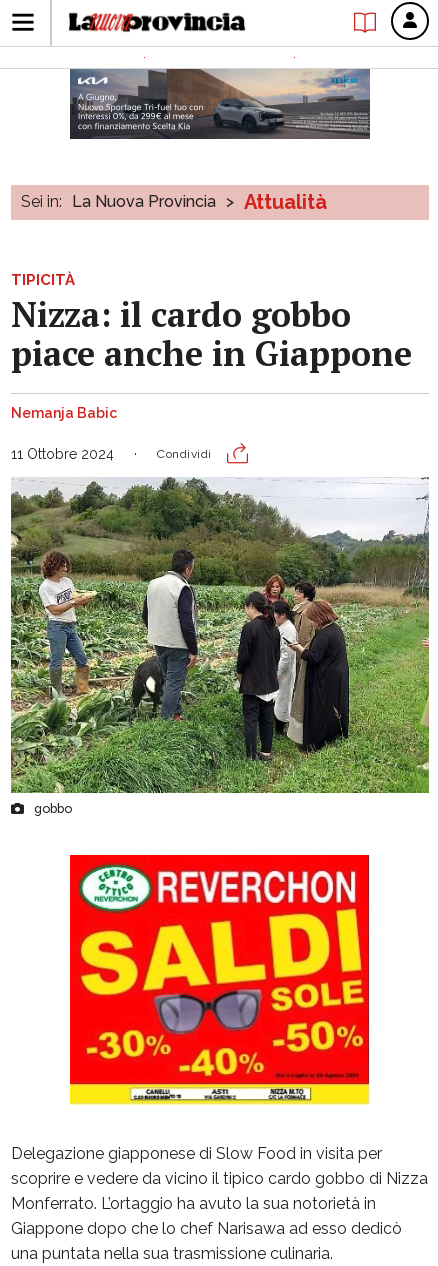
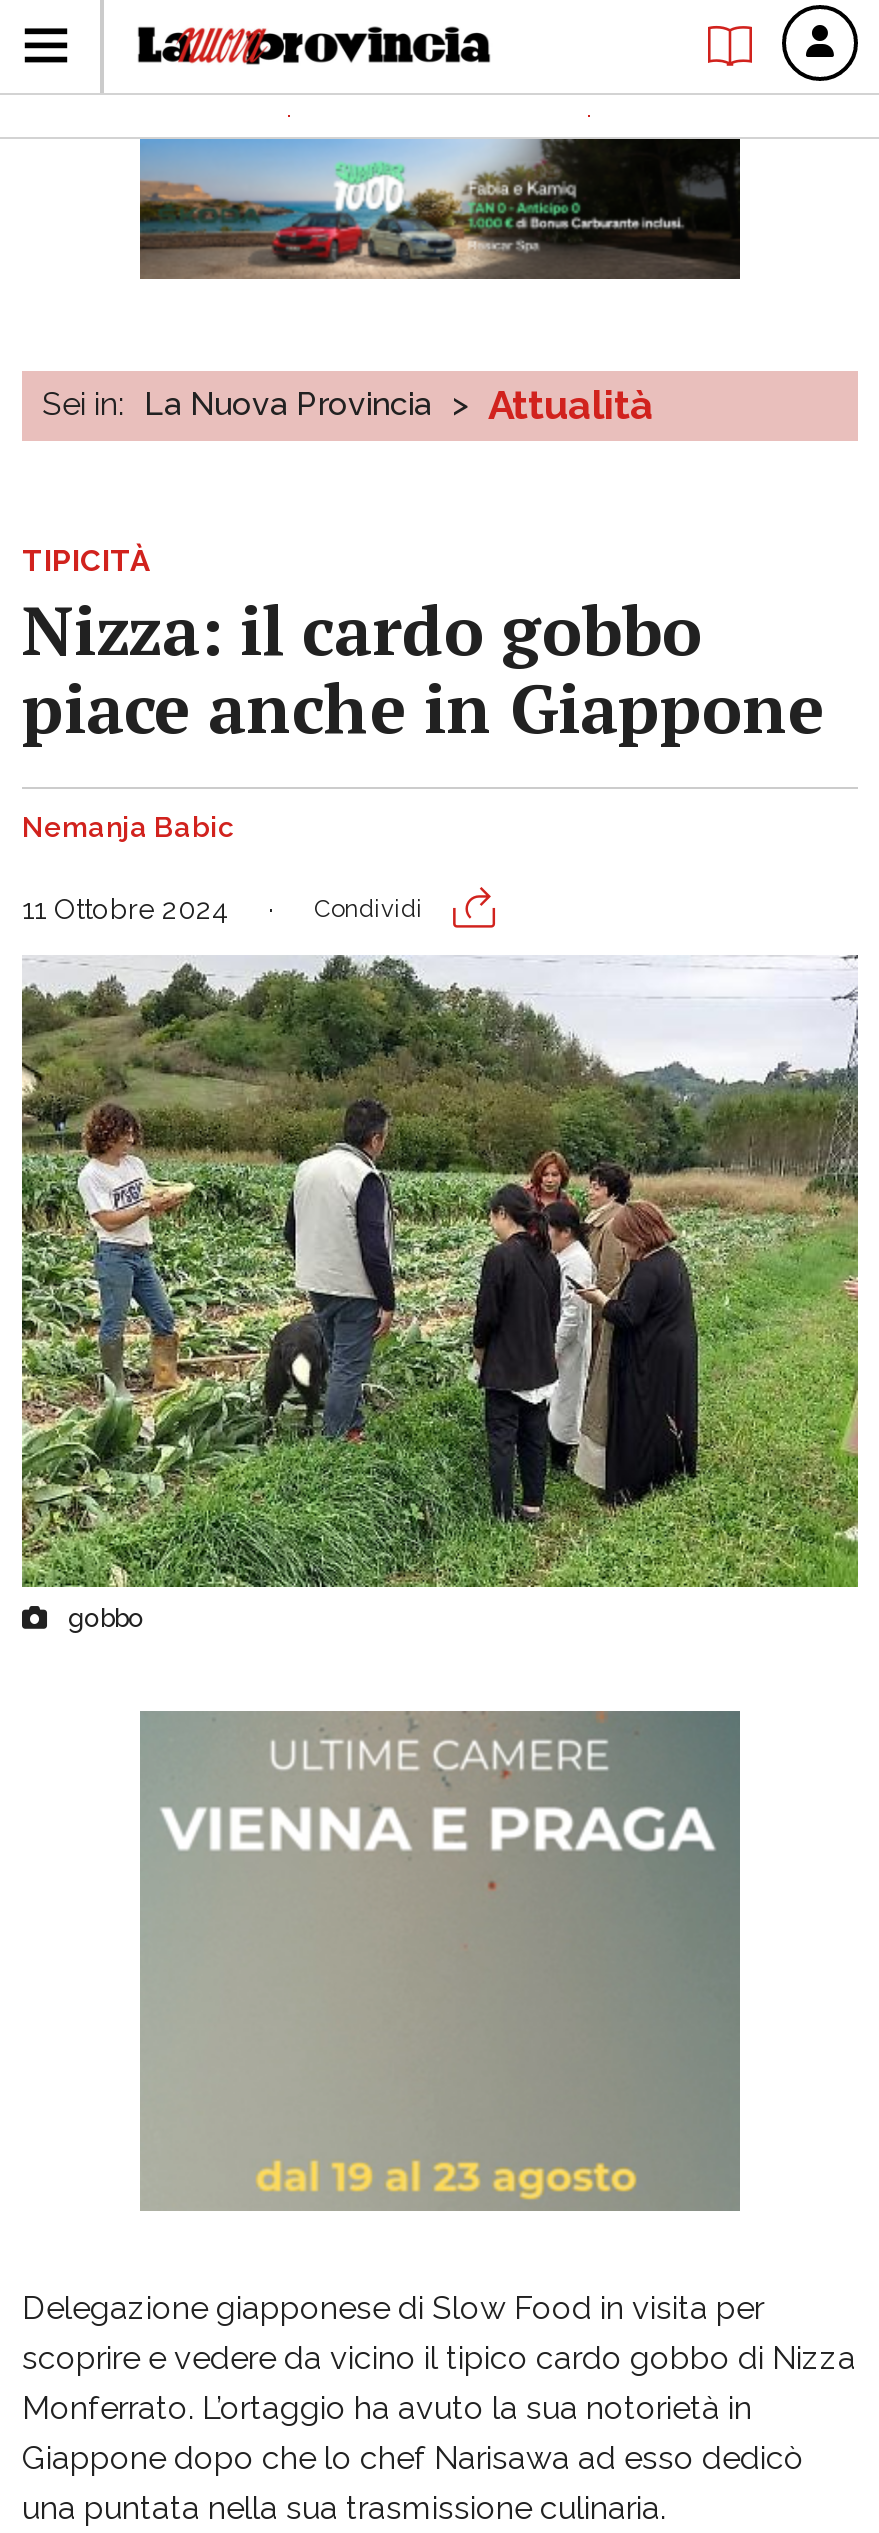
[70,68,371,140] [image] -> [140,137,742,281] [image]
[69,854,370,1105] [image] -> [138,1709,742,2213] [image]

